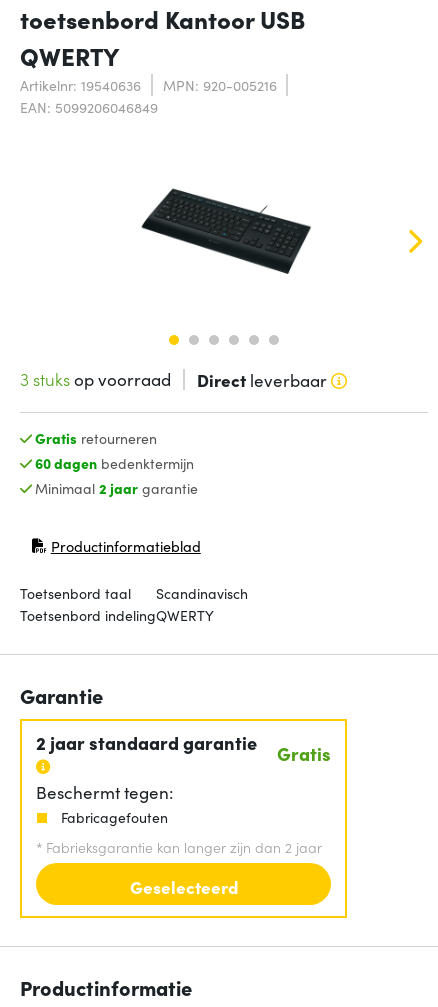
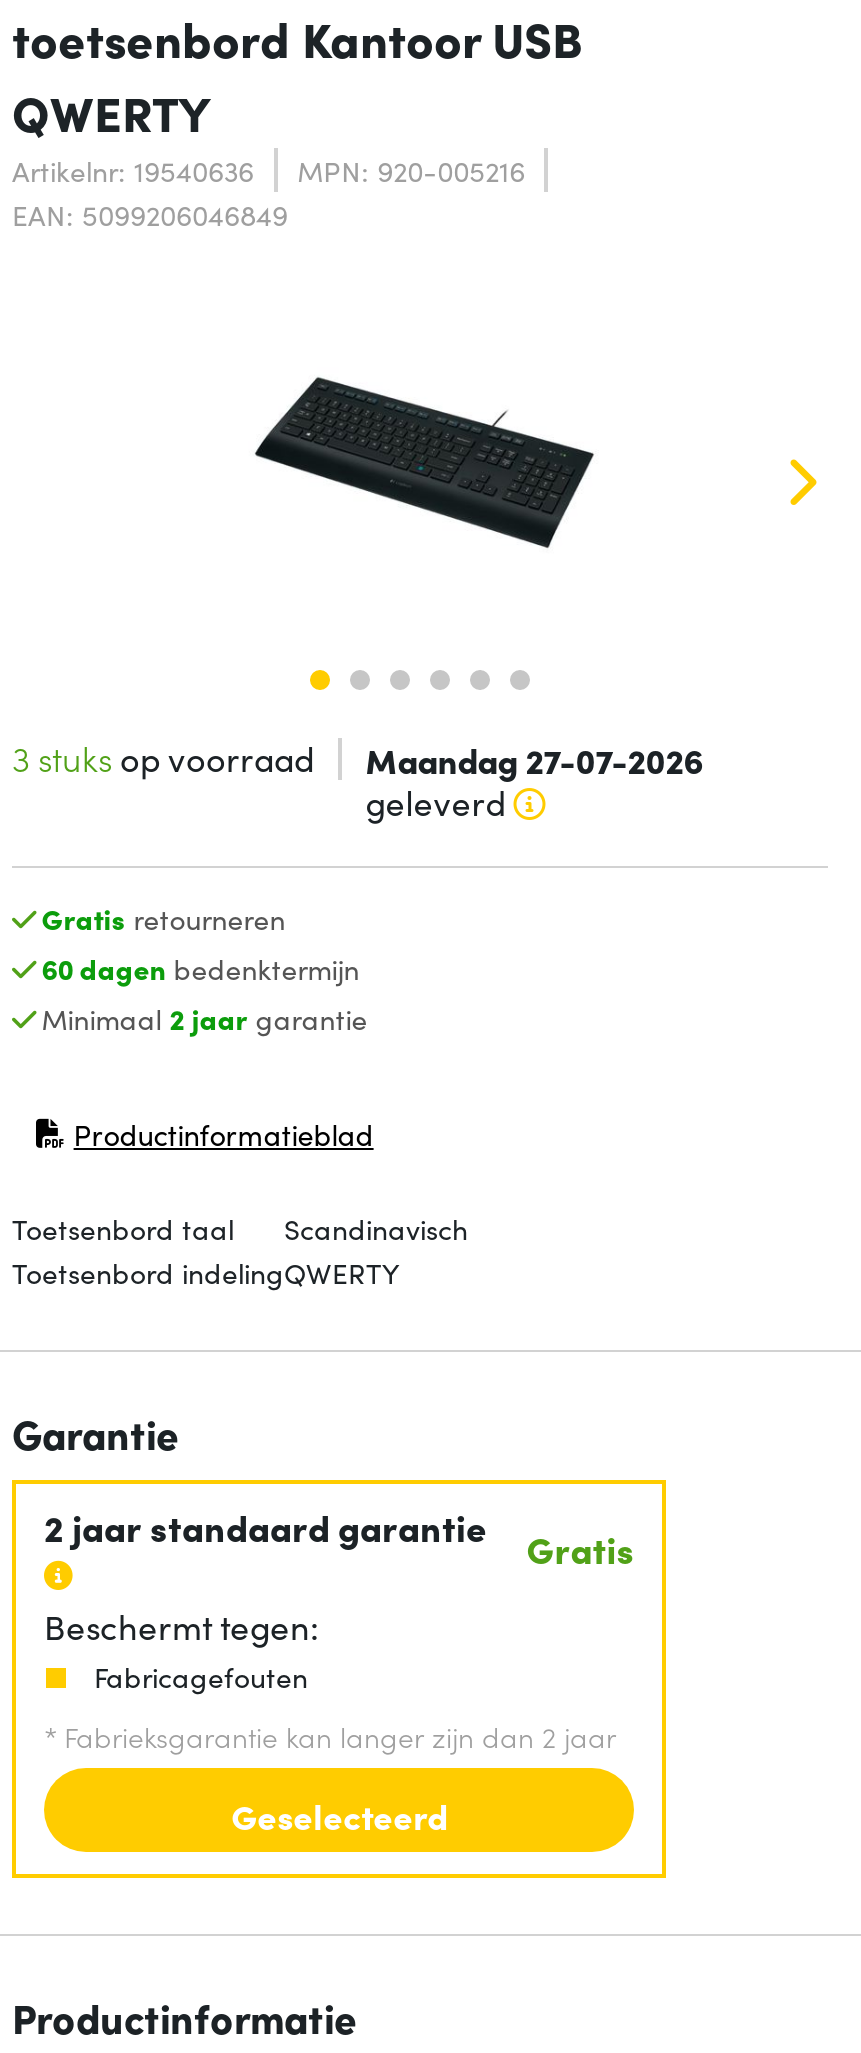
[197,368,327,392] Direct leverbaar -> [366,736,704,826] Maandag 27-07-2026 | geleverd

